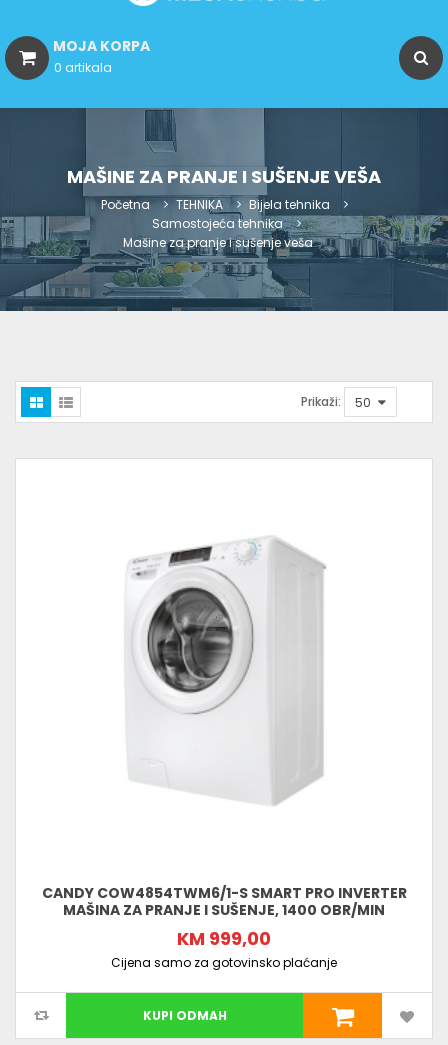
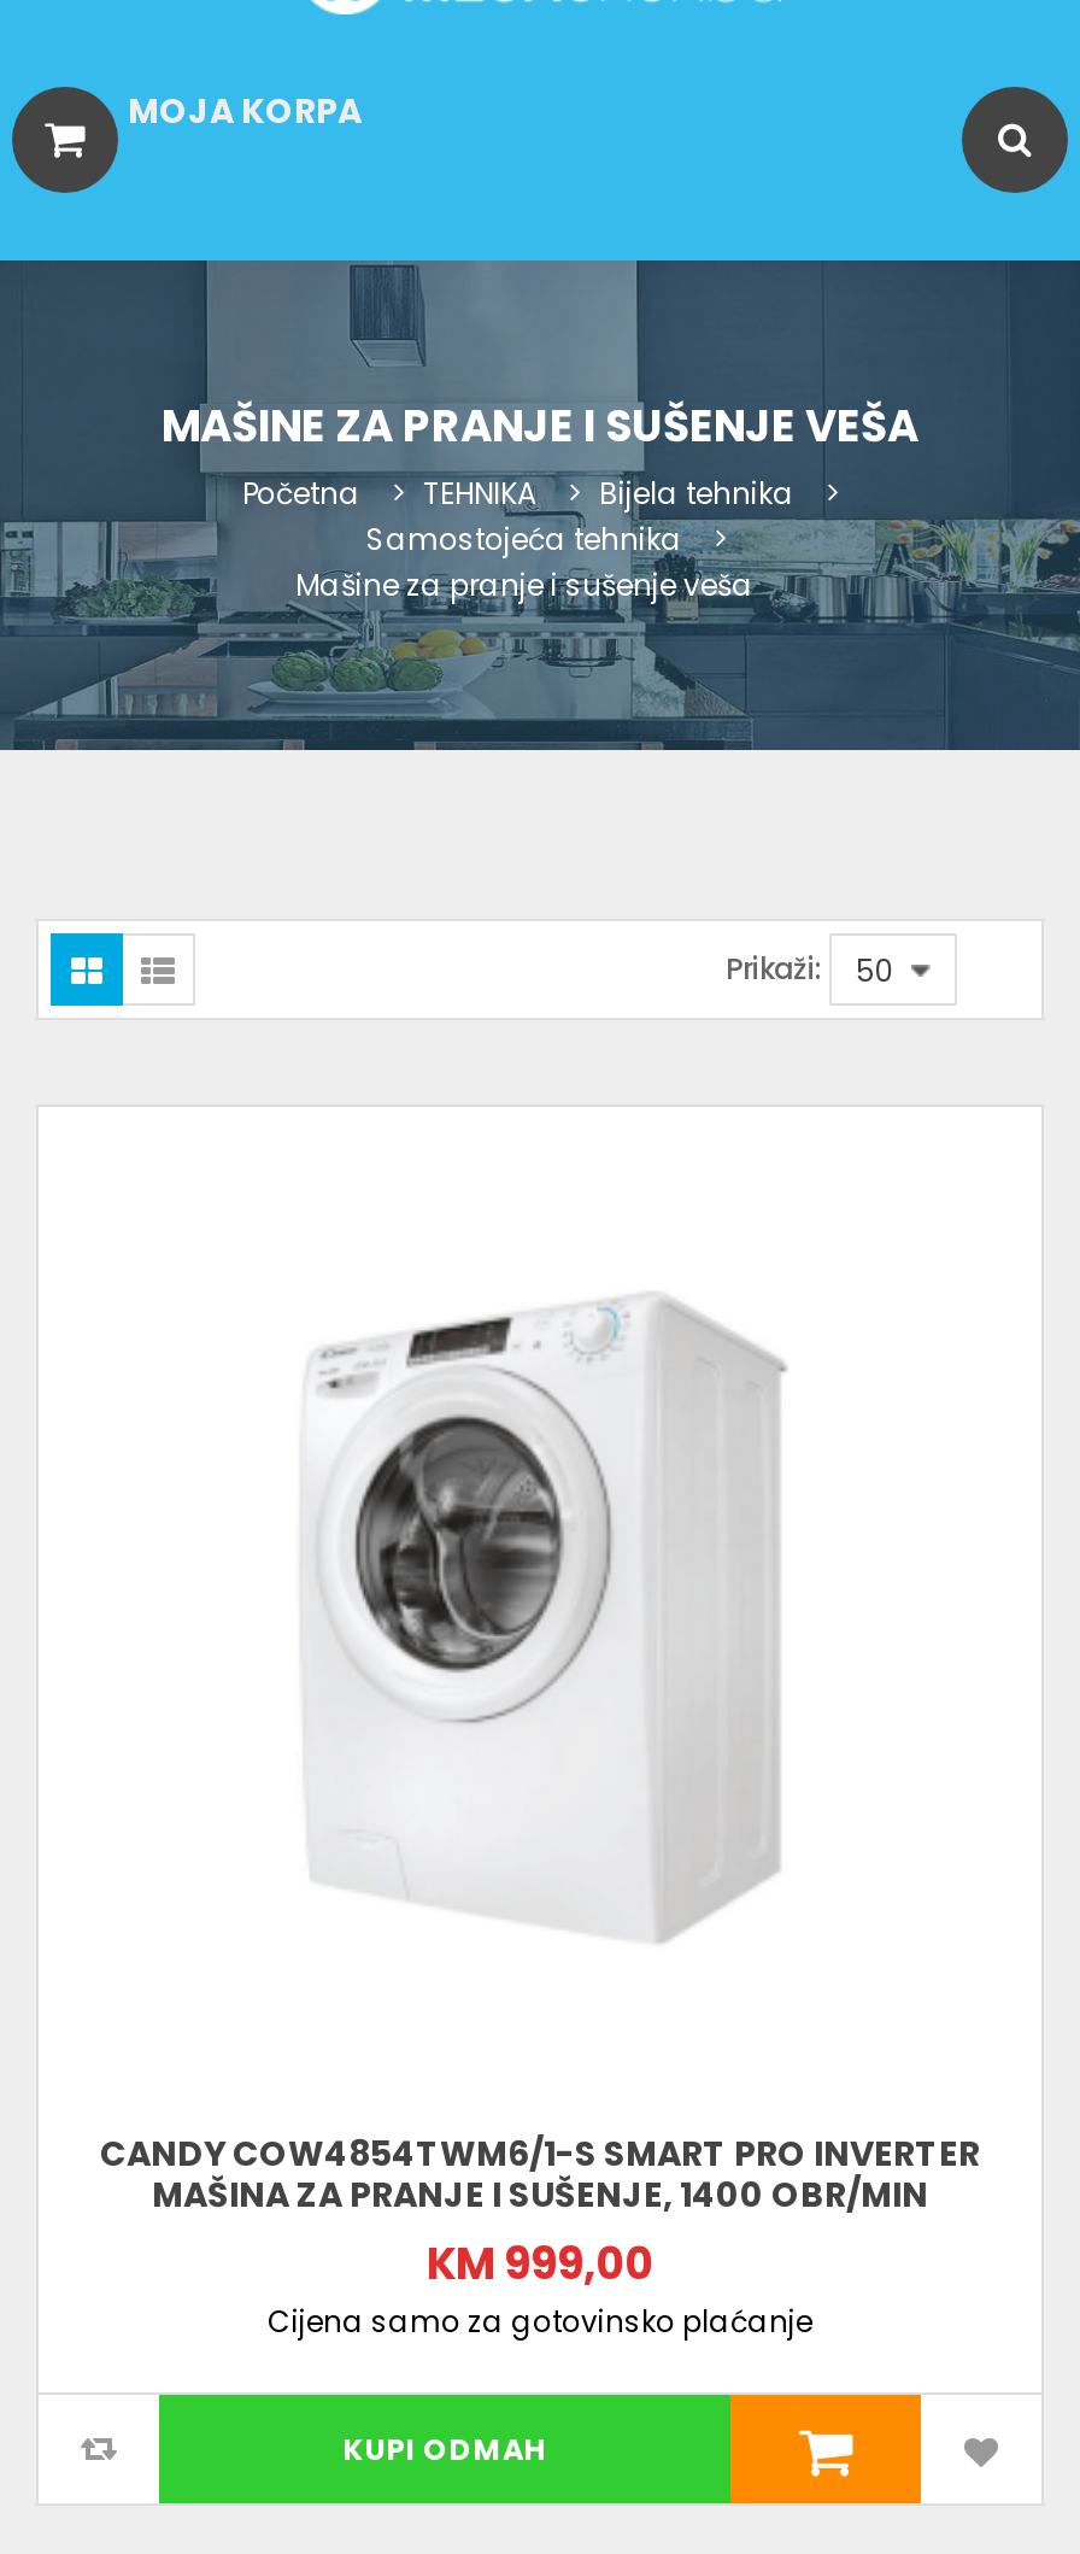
[54,59,112,76] 0 artikala -> none

